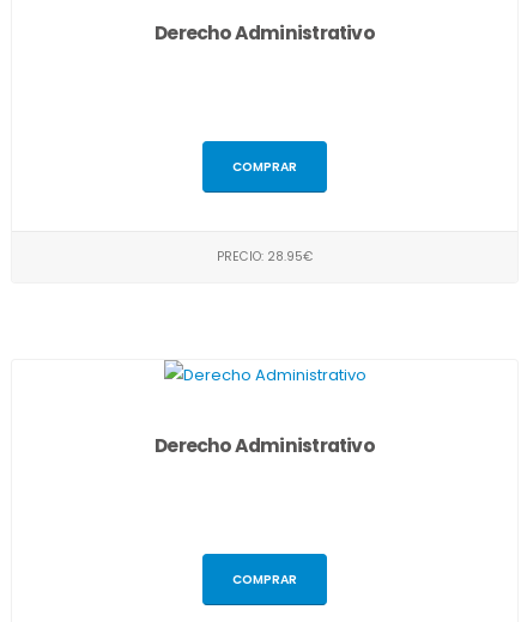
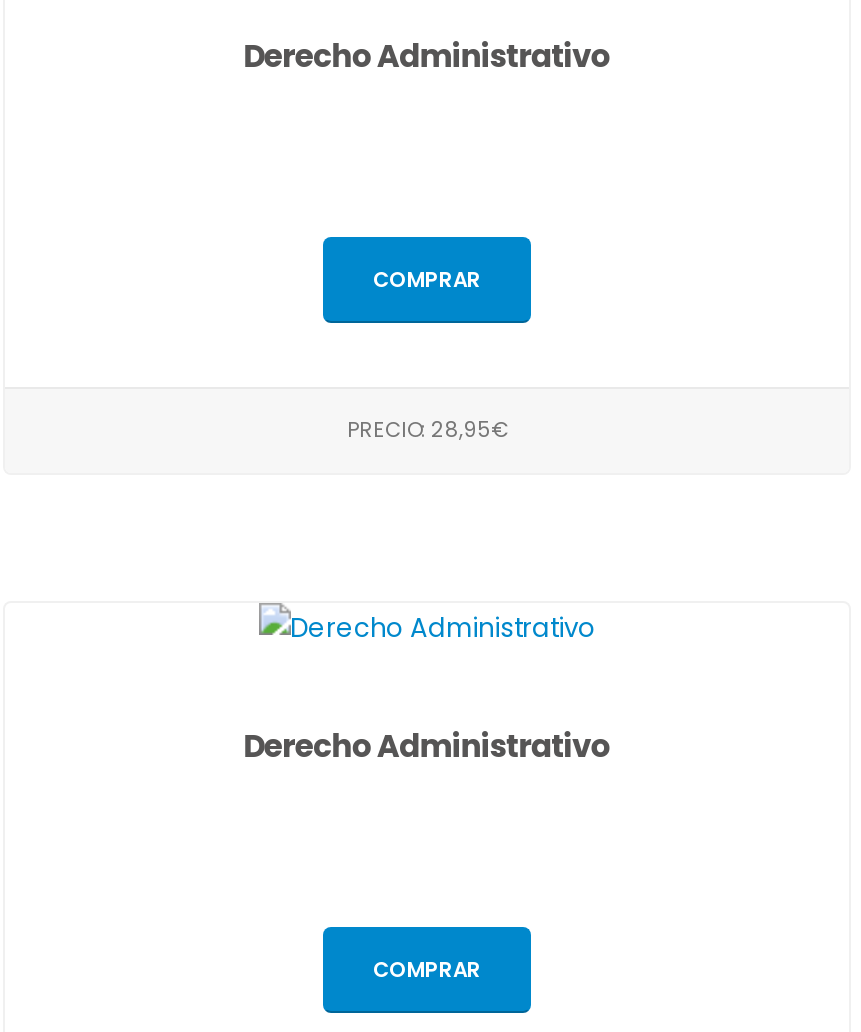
[217,247,313,265] PRECIO: 28.95€ -> [347,414,507,444] PRECIO: 28,95€

